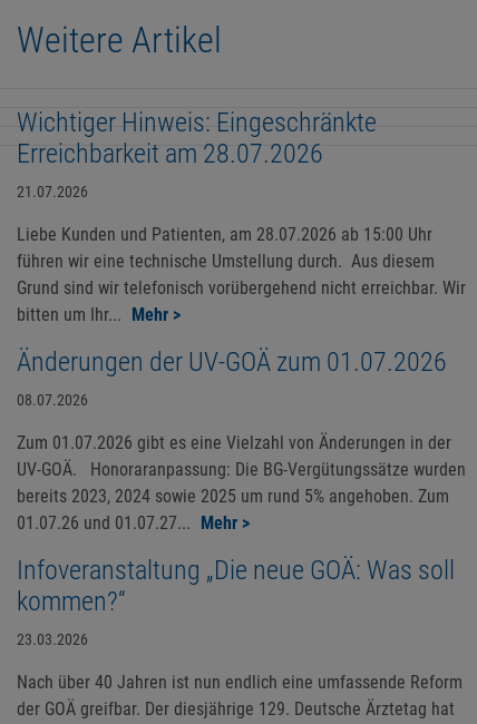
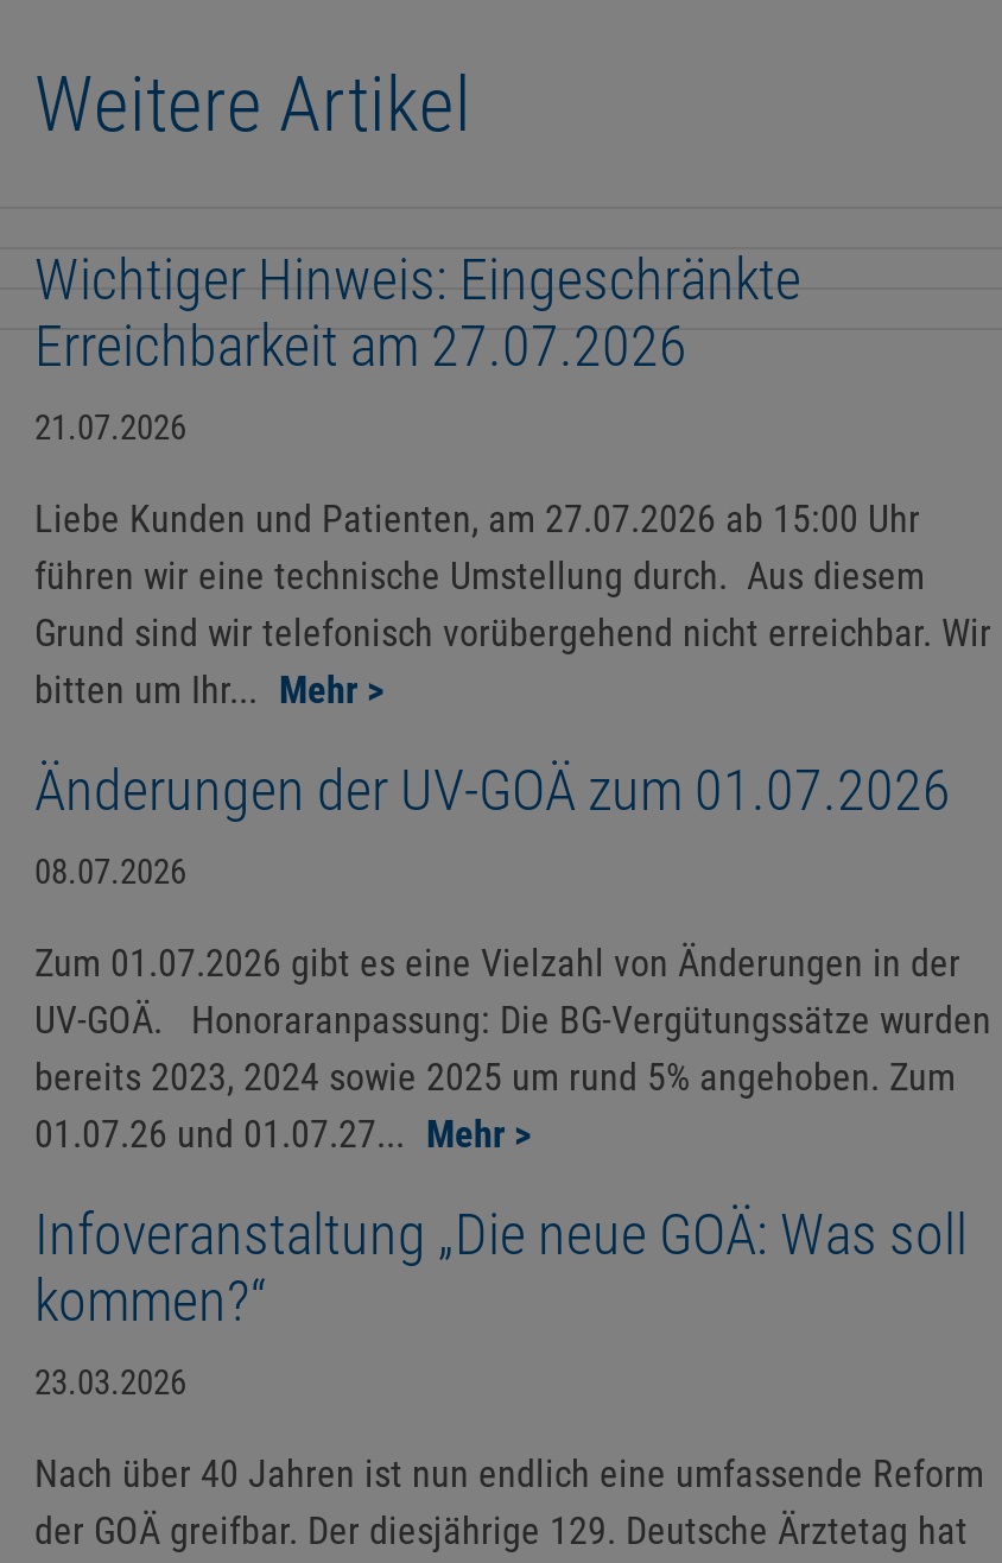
[17,138,323,169] Erreichbarkeit am 28.07.2026 -> [34,313,687,380] Erreichbarkeit am 27.07.2026
[17,224,432,245] Liebe Kunden und Patienten, am 28.07.2026 ab 15:00 Uhr -> [34,496,920,541] Liebe Kunden und Patienten, am 27.07.2026 ab 15:00 Uhr

